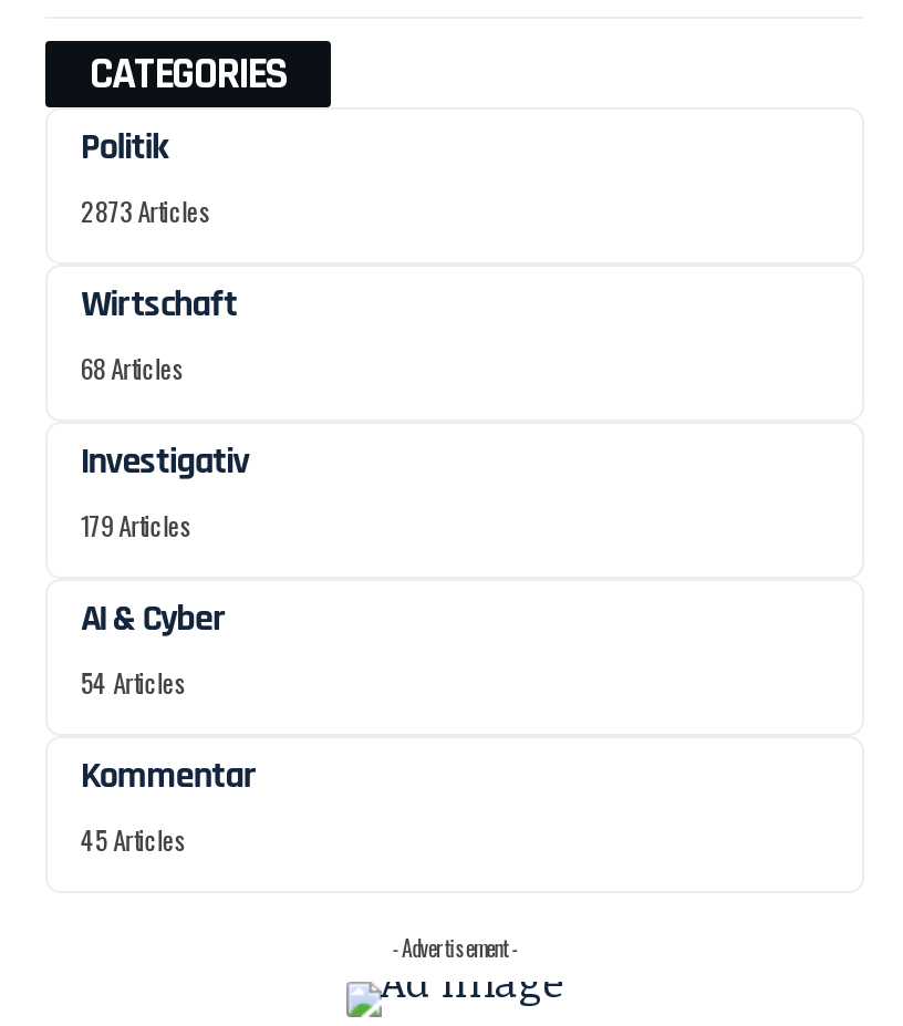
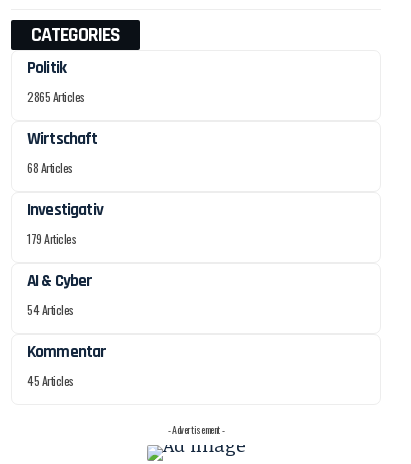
[81,191,209,228] 2873 Articles -> [27,88,85,105] 2865 Articles

